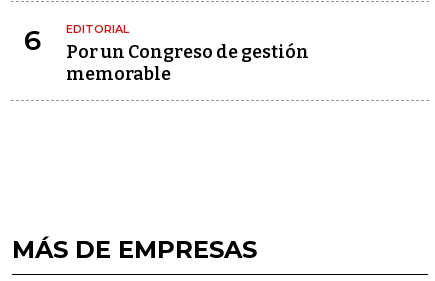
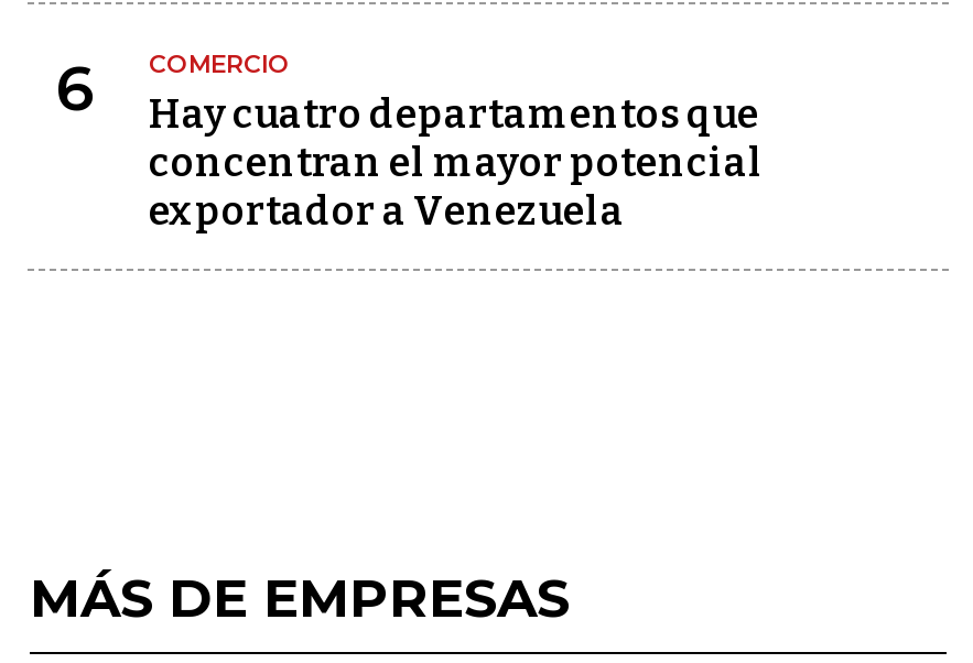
[66,22,309,85] EDITORIAL | Por un Congreso de gestión | memorable -> [149,48,764,236] COMERCIO | Hay cuatro departamentos que | concentran el mayor potencial | exportador a Venezuela

